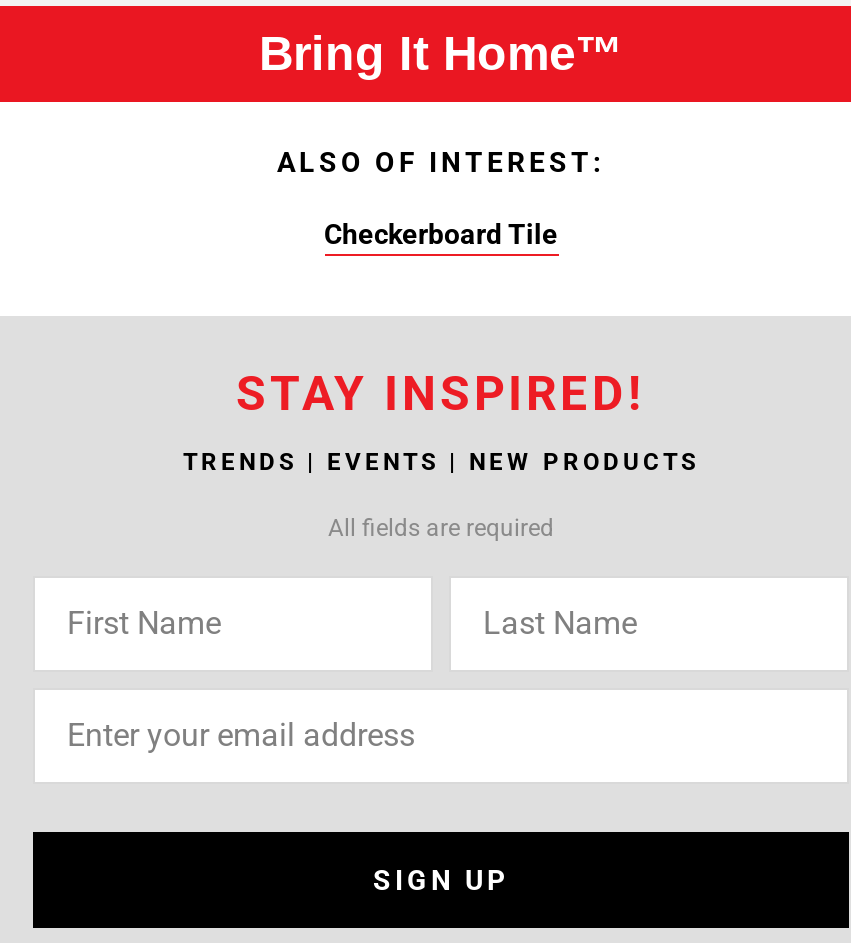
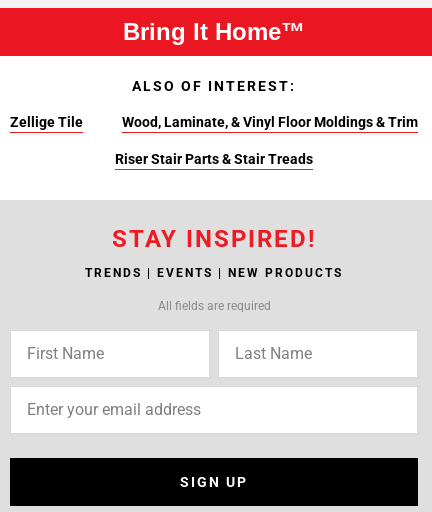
[324,218,558,250] Checkerboard Tile -> [10,114,418,167] Zellige Tile | Wood, Laminate, & Vinyl Floor Moldings & Trim | Riser Stair Parts & Stair Treads

